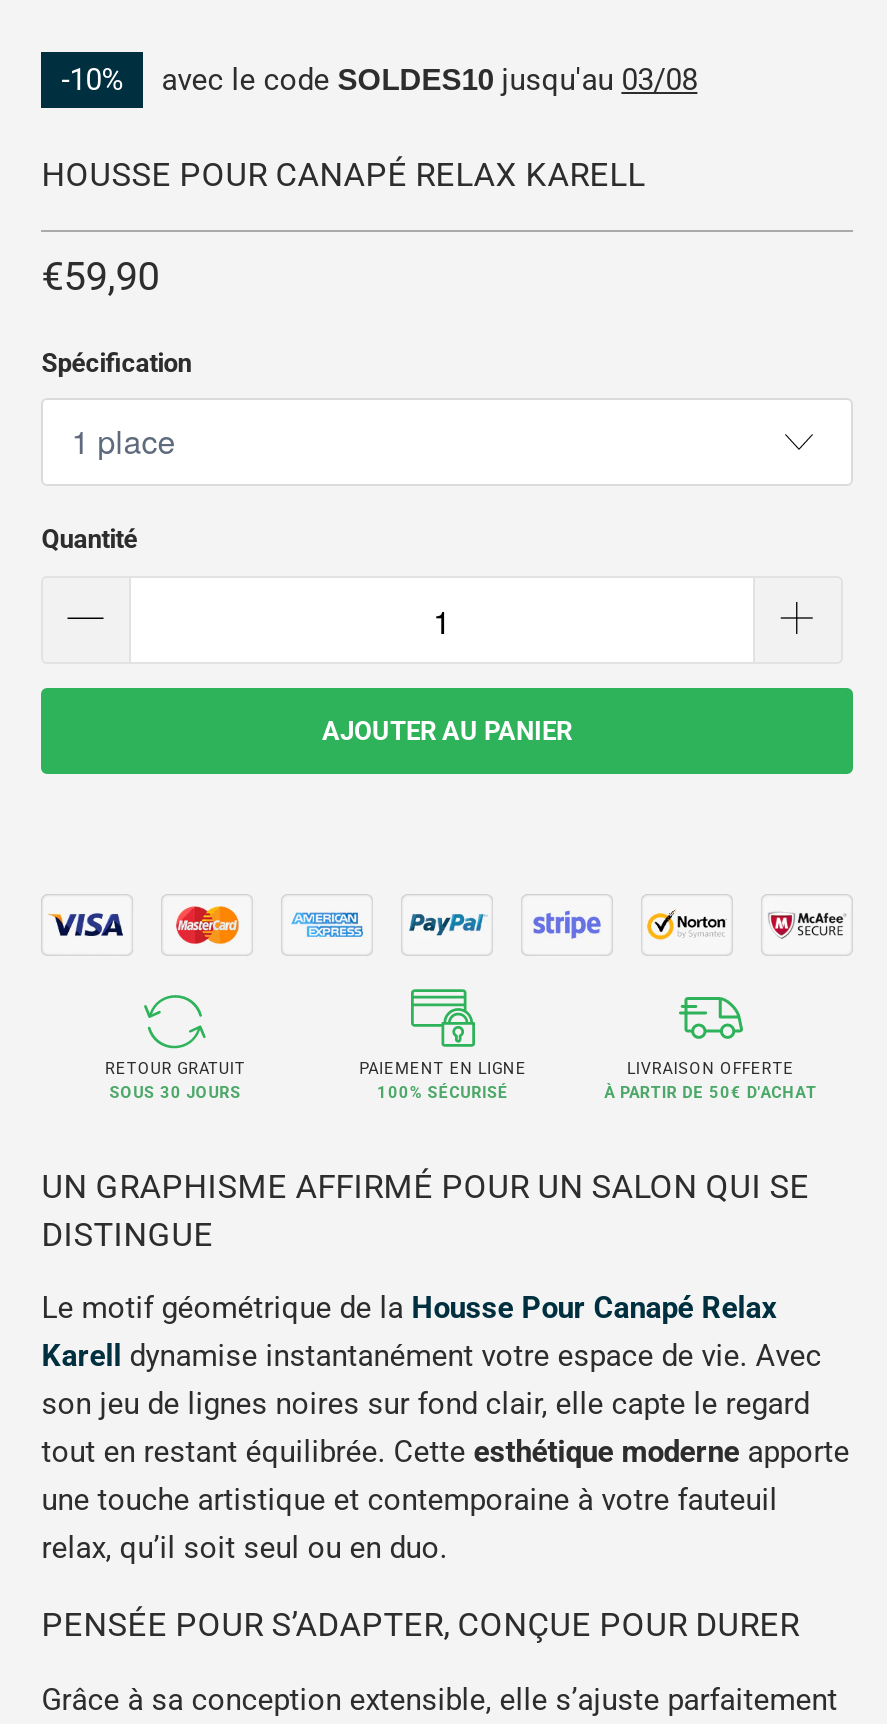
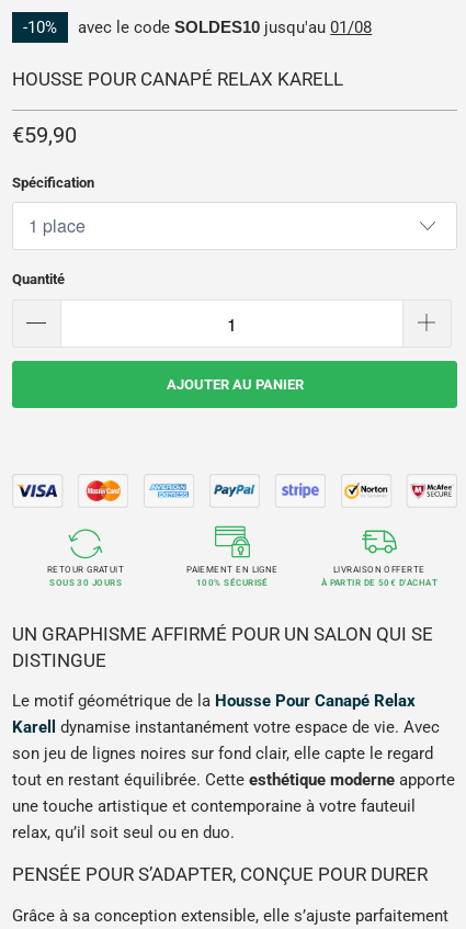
[153,61,697,97] avec le code SOLDES10 jusqu'au 03/08 -> [74,17,372,37] avec le code SOLDES10 jusqu'au 01/08

